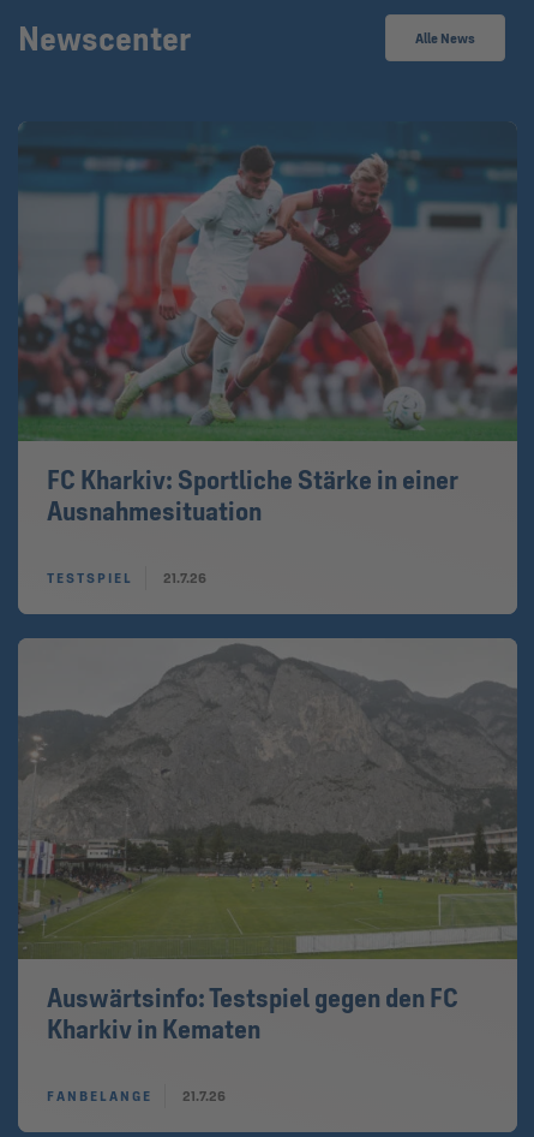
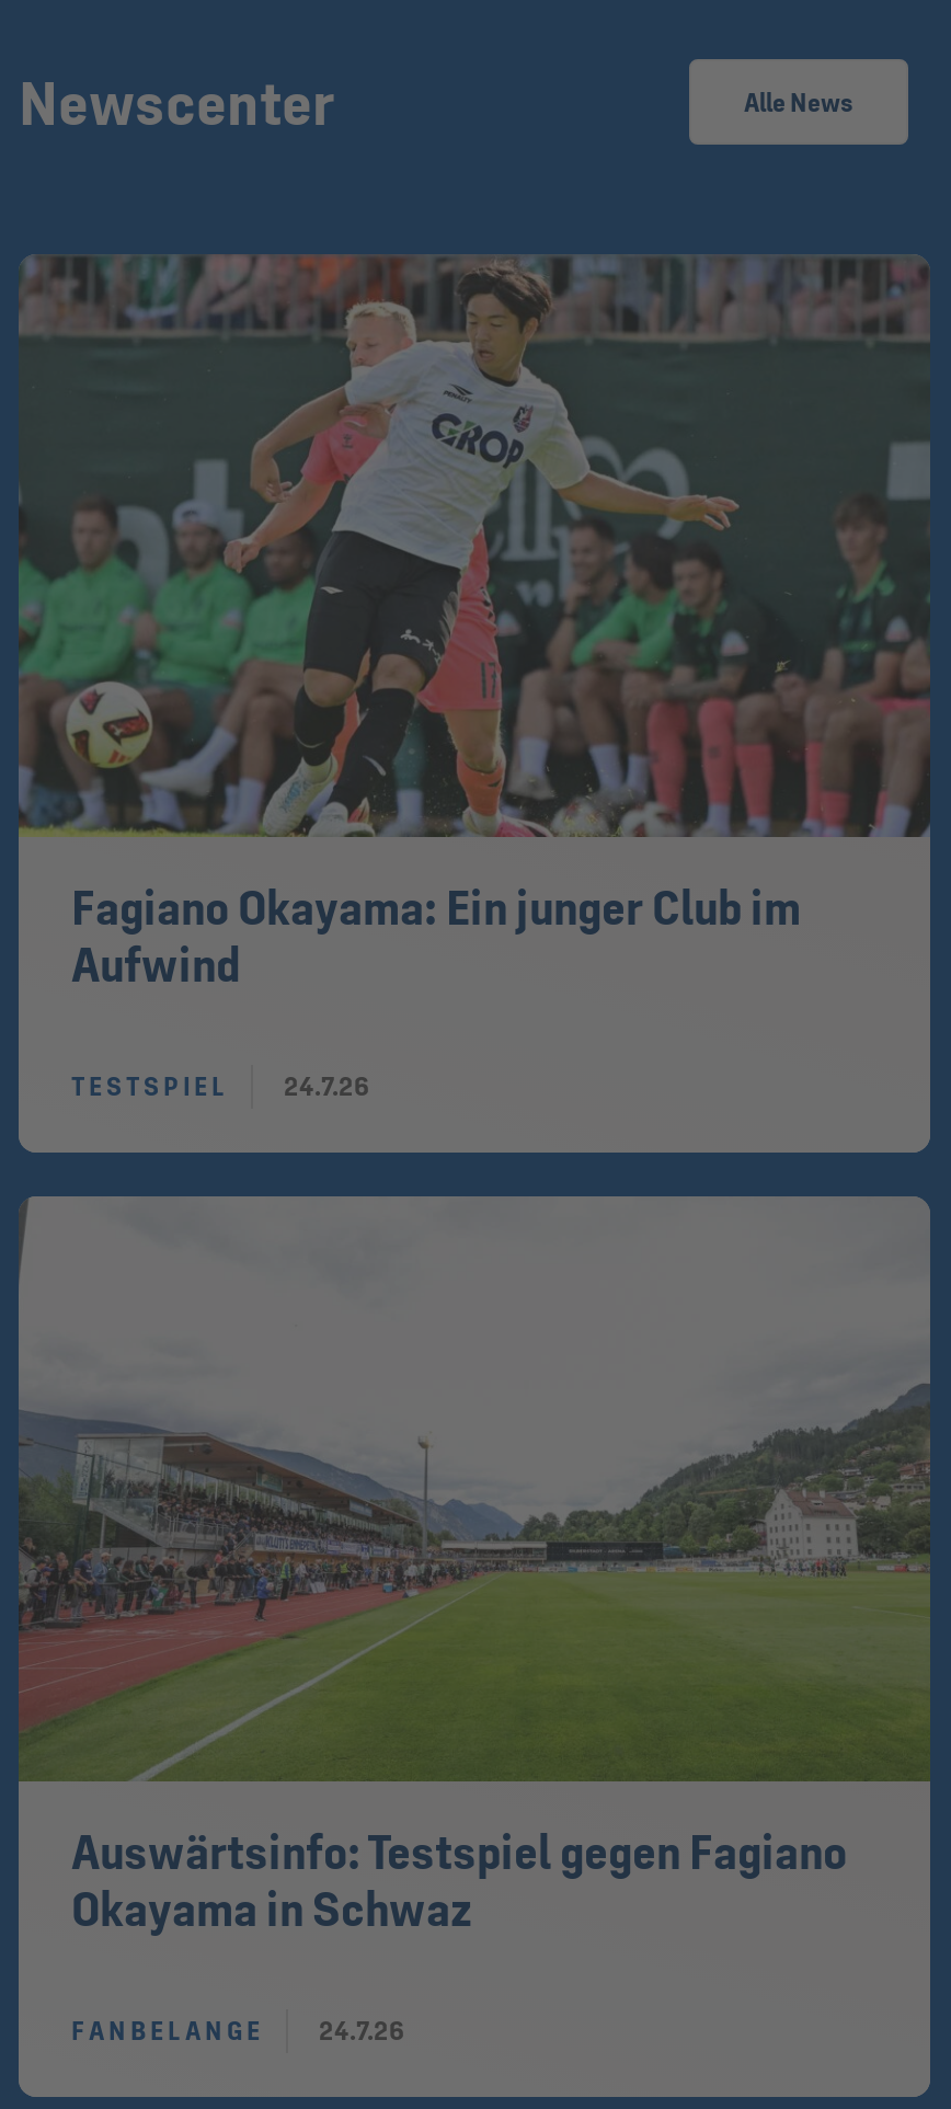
[17,121,518,528] [image] | FC Kharkiv: Sportliche Stärke in einer | Ausnahmesituation -> [16,252,932,996] [image] | Fagiano Okayama: Ein junger Club im | Aufwind
[47,570,206,587] TESTSPIEL 21.7.26 -> [71,1072,369,1103] TESTSPIEL 24.7.26
[17,641,518,1045] [image] | Auswärtsinfo: Testspiel gegen den FC | Kharkiv in Kematen -> [16,1203,932,1939] [image] | Auswärtsinfo: Testspiel gegen Fagiano | Okayama in Schwaz
[47,1087,226,1104] FANBELANGE 21.7.26 -> [71,2015,404,2046] FANBELANGE 24.7.26

